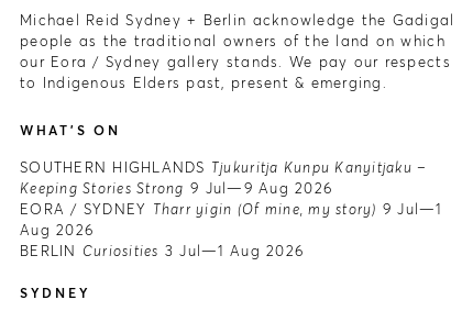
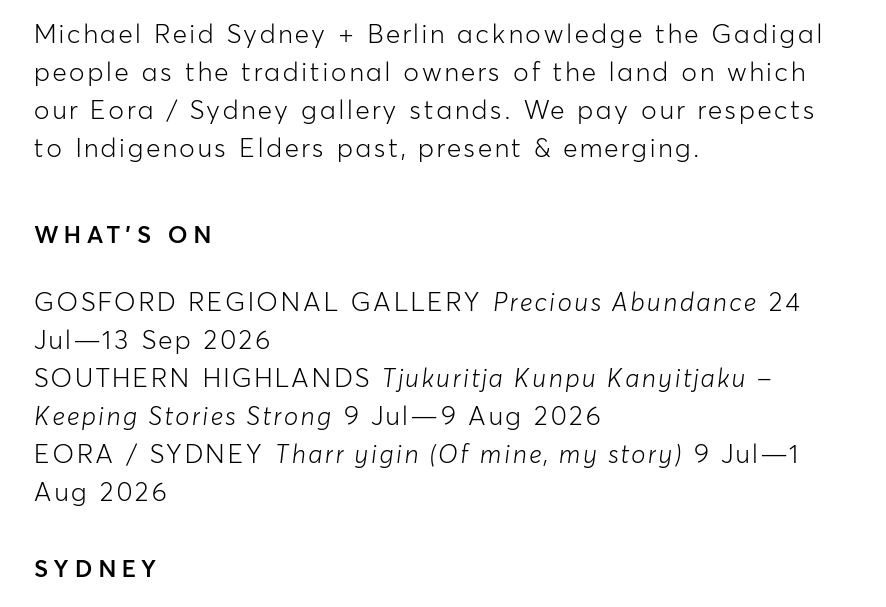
none -> [34,285,802,355] GOSFORD REGIONAL GALLERY Precious Abundance 24 | Jul—13 Sep 2026
moved [20,158,442,238] -> [34,361,802,507]: SOUTHERN HIGHLANDS Tjukuritja Kunpu Kanyitjaku – | Keeping Stories Strong 9 Jul—9 Aug 2026 | EORA / SYDNEY Tharr yigin (Of mine, my story) 9 Jul—1 | Aug 2026
[20,242,304,259] BERLIN Curiosities 3 Jul—1 Aug 2026 -> none

